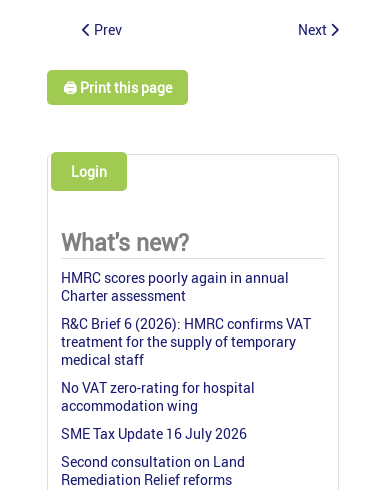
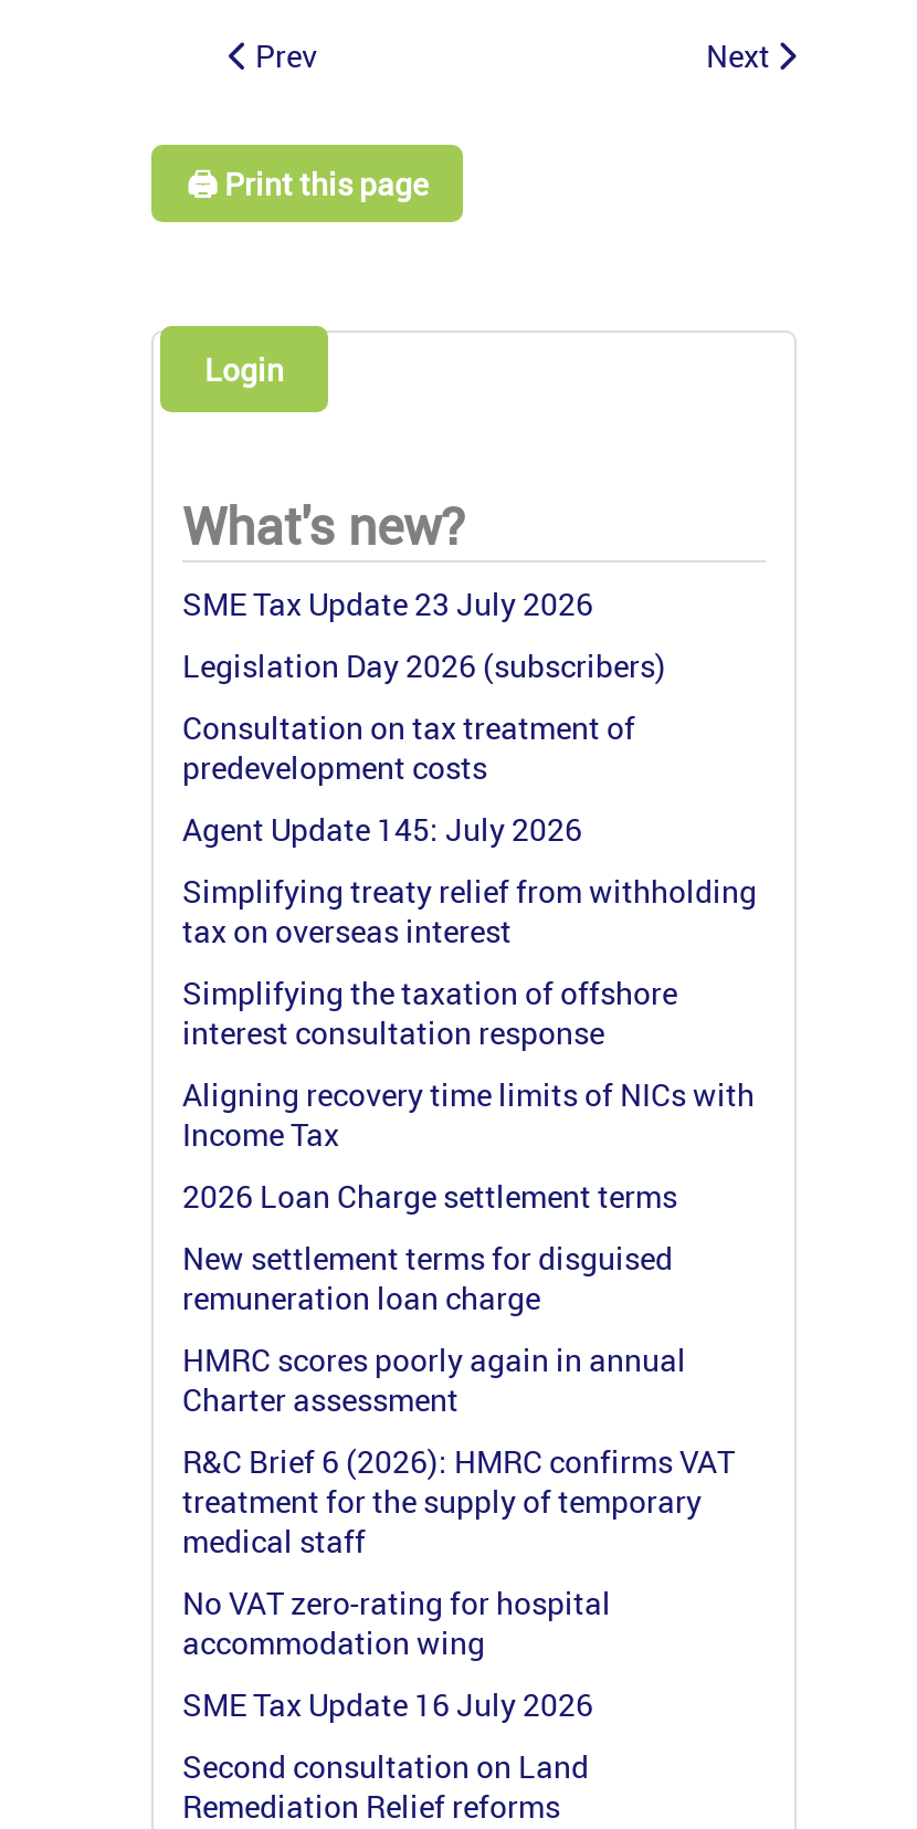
none -> [182,581,757,1317] SME Tax Update 23 July 2026 | Legislation Day 2026 (subscribers) | Consultation on tax treatment of | predevelopment costs | Agent Update 145: July 2026 | Simplifying treaty relief from withholding | tax on overseas interest | Simplifying the taxation of offshore | interest consultation response | Aligning recovery time limits of NICs with | Income Tax | 2026 Loan Charge settlement terms | New settlement terms for disguised | remuneration loan charge

